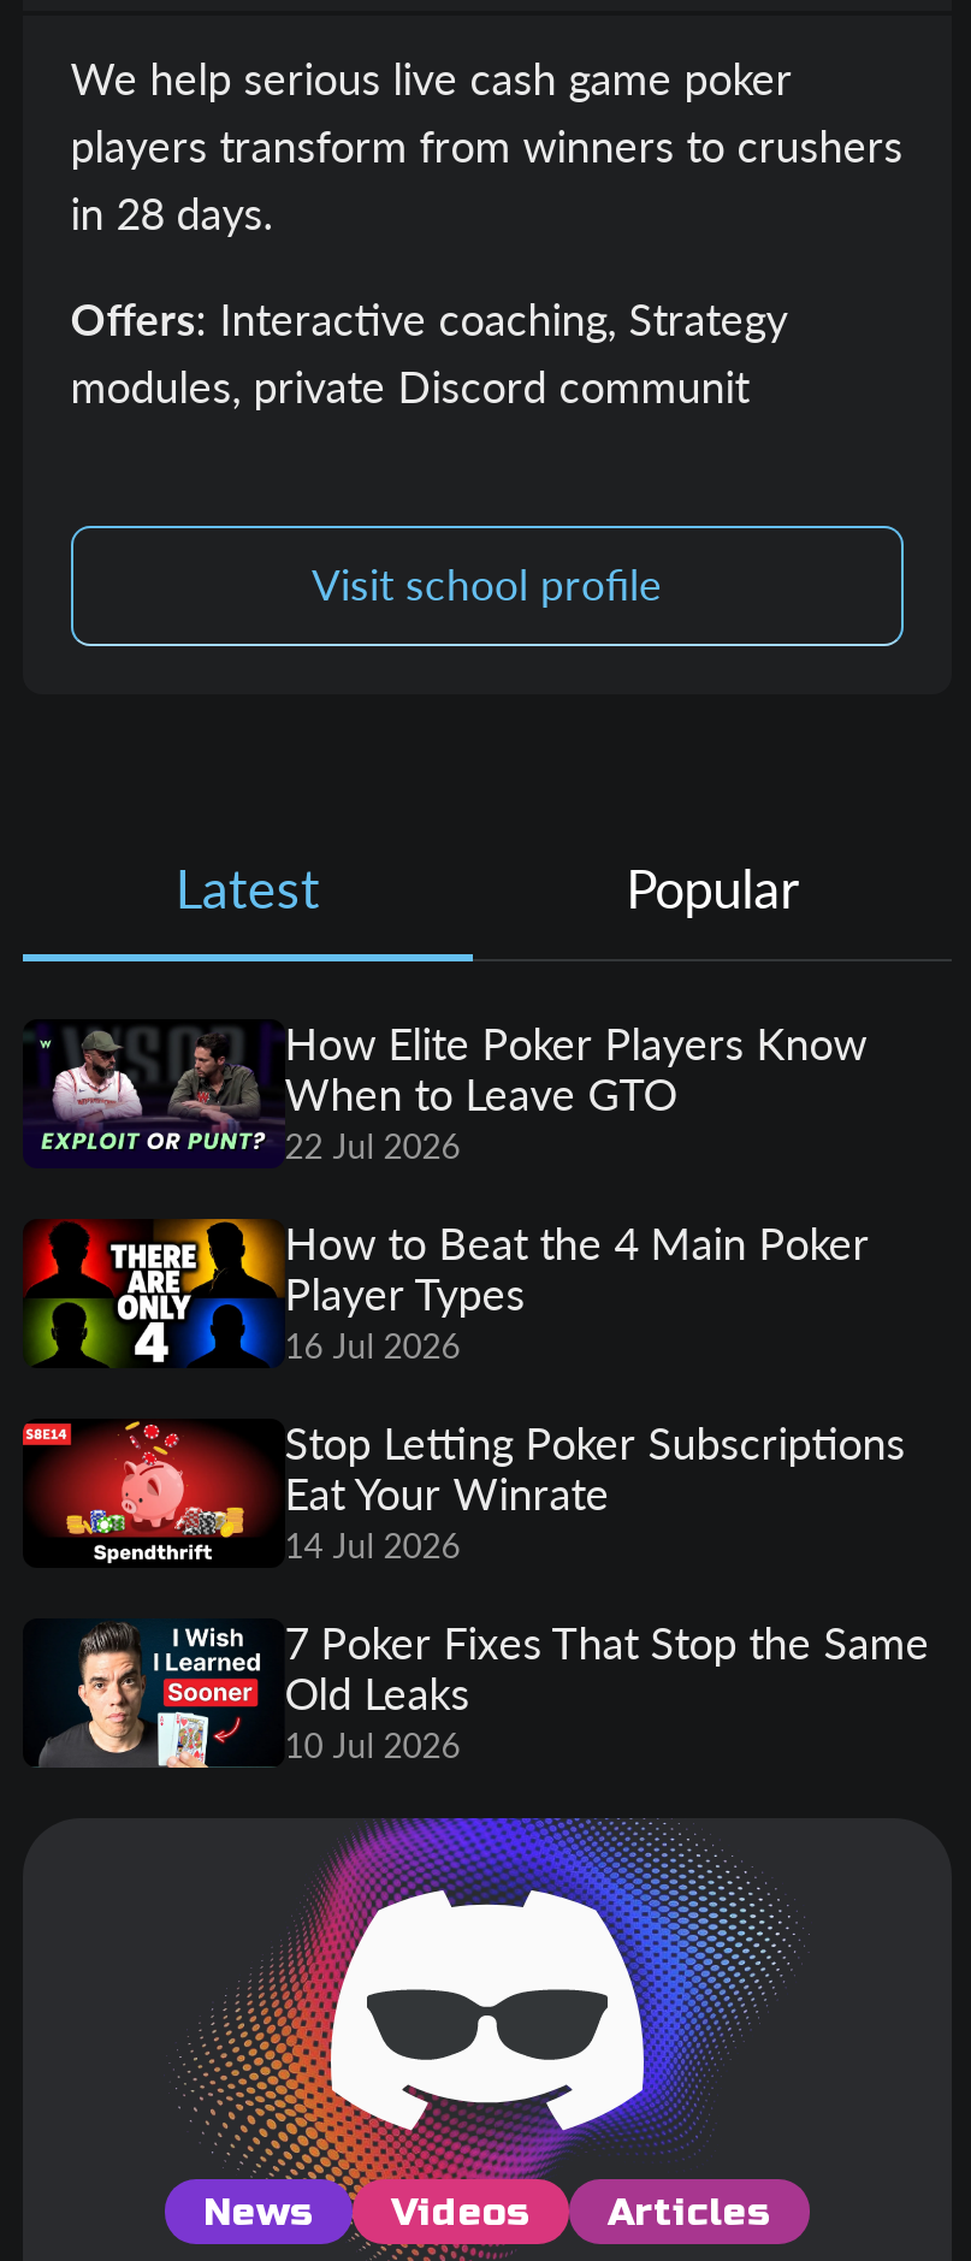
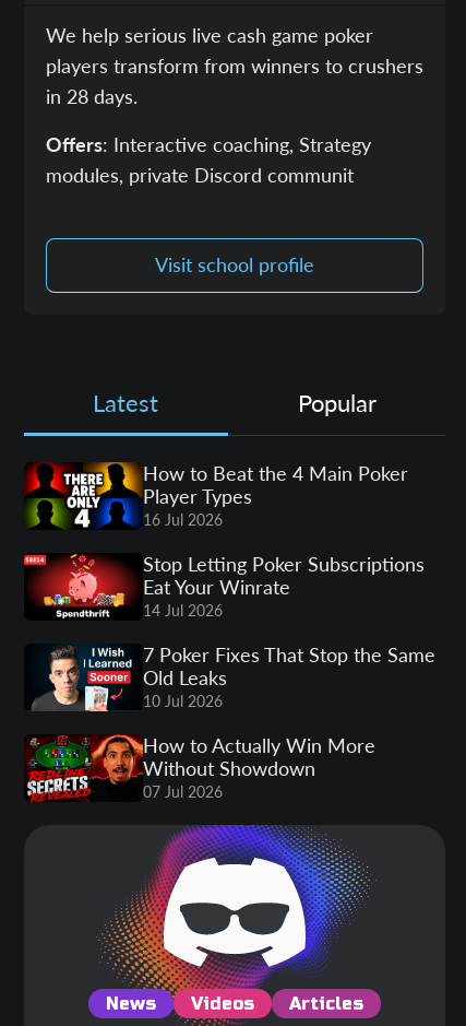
[25,1017,867,1166] [image] | How Elite Poker Players Know | When to Leave GTO | 22 Jul 2026 -> none
moved [20,1217,930,1765] -> [23,461,435,710]: [image] | How to Beat the 4 Main Poker | Player Types | ... | Old Leaks | 10 Jul 2026
none -> [25,733,375,802] [image] | How to Actually Win More | Without Showdown | 07 Jul 2026

